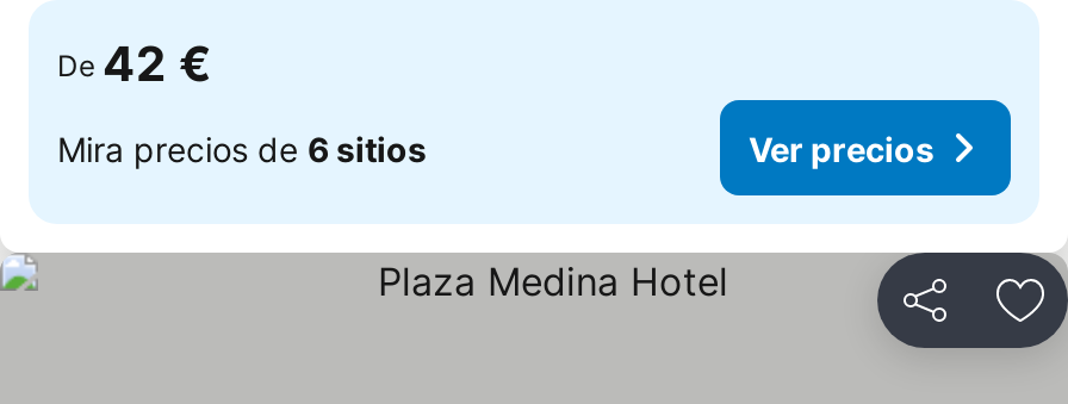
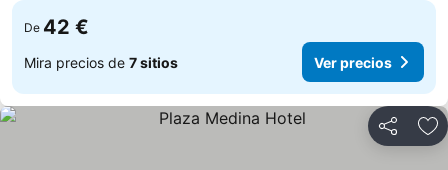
[57,128,427,168] Mira precios de 6 sitios -> [24,53,178,70] Mira precios de 7 sitios

